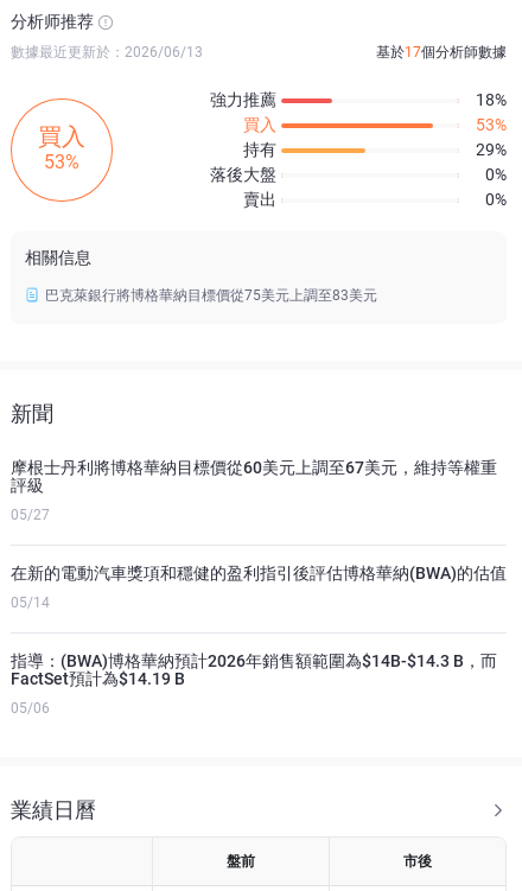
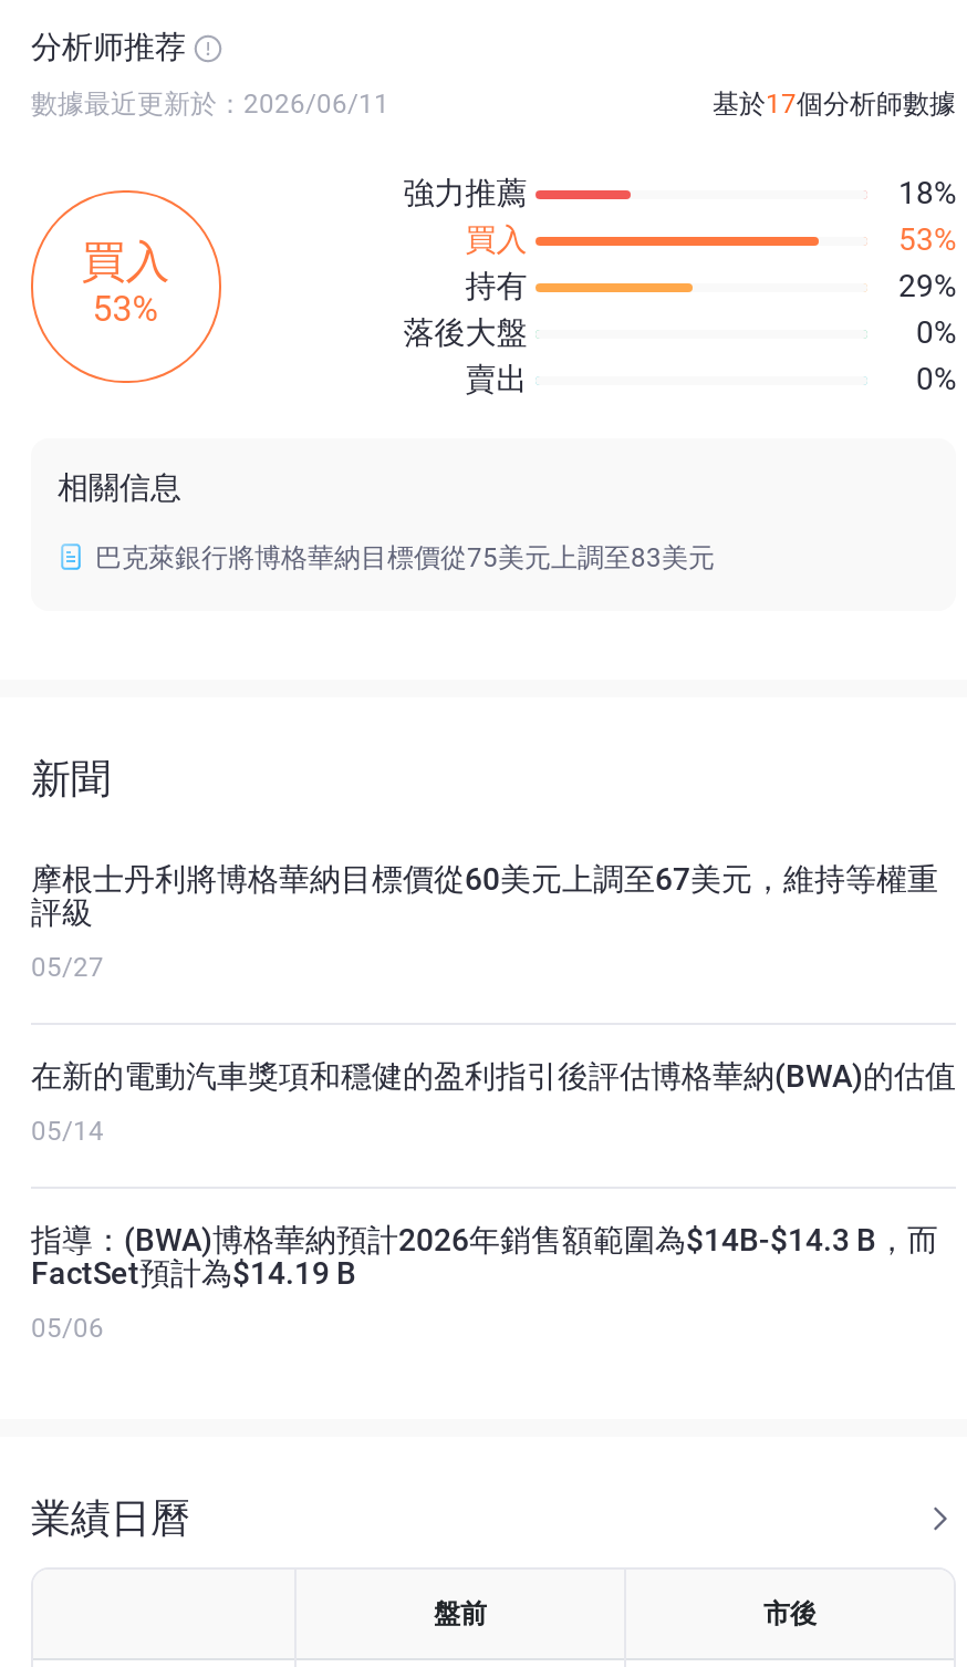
[11,44,203,61] 數據最近更新於：2026/06/13 -> [31,89,389,120] 數據最近更新於：2026/06/11

